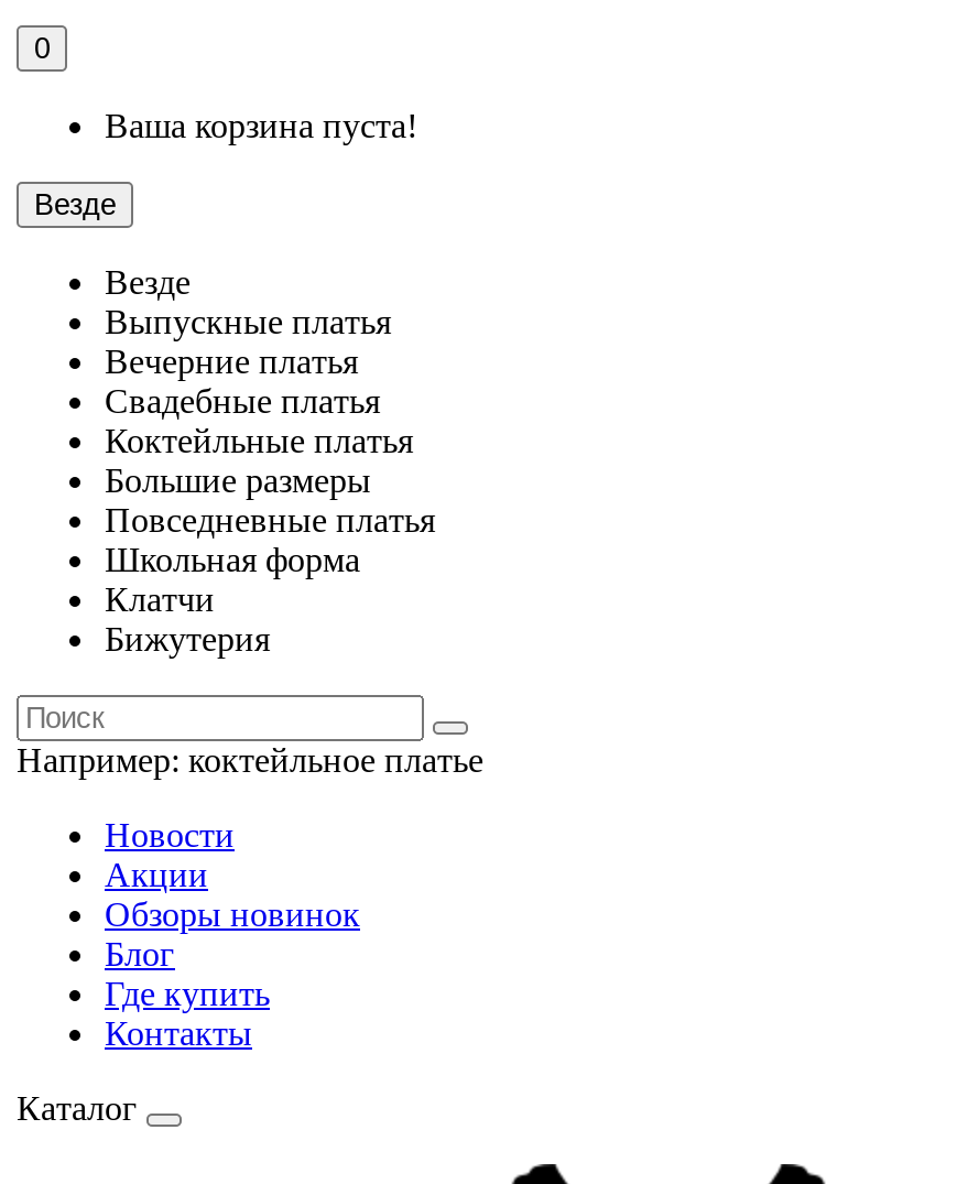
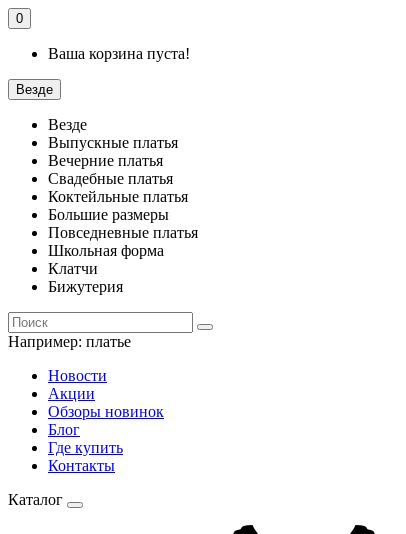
[17,741,483,779] Например:коктейльное платье -> [8,333,131,350] Например:платье

